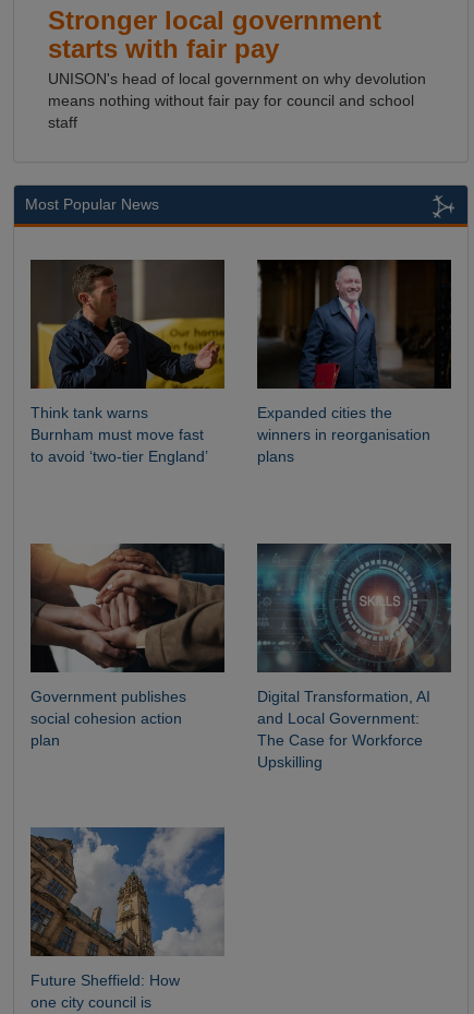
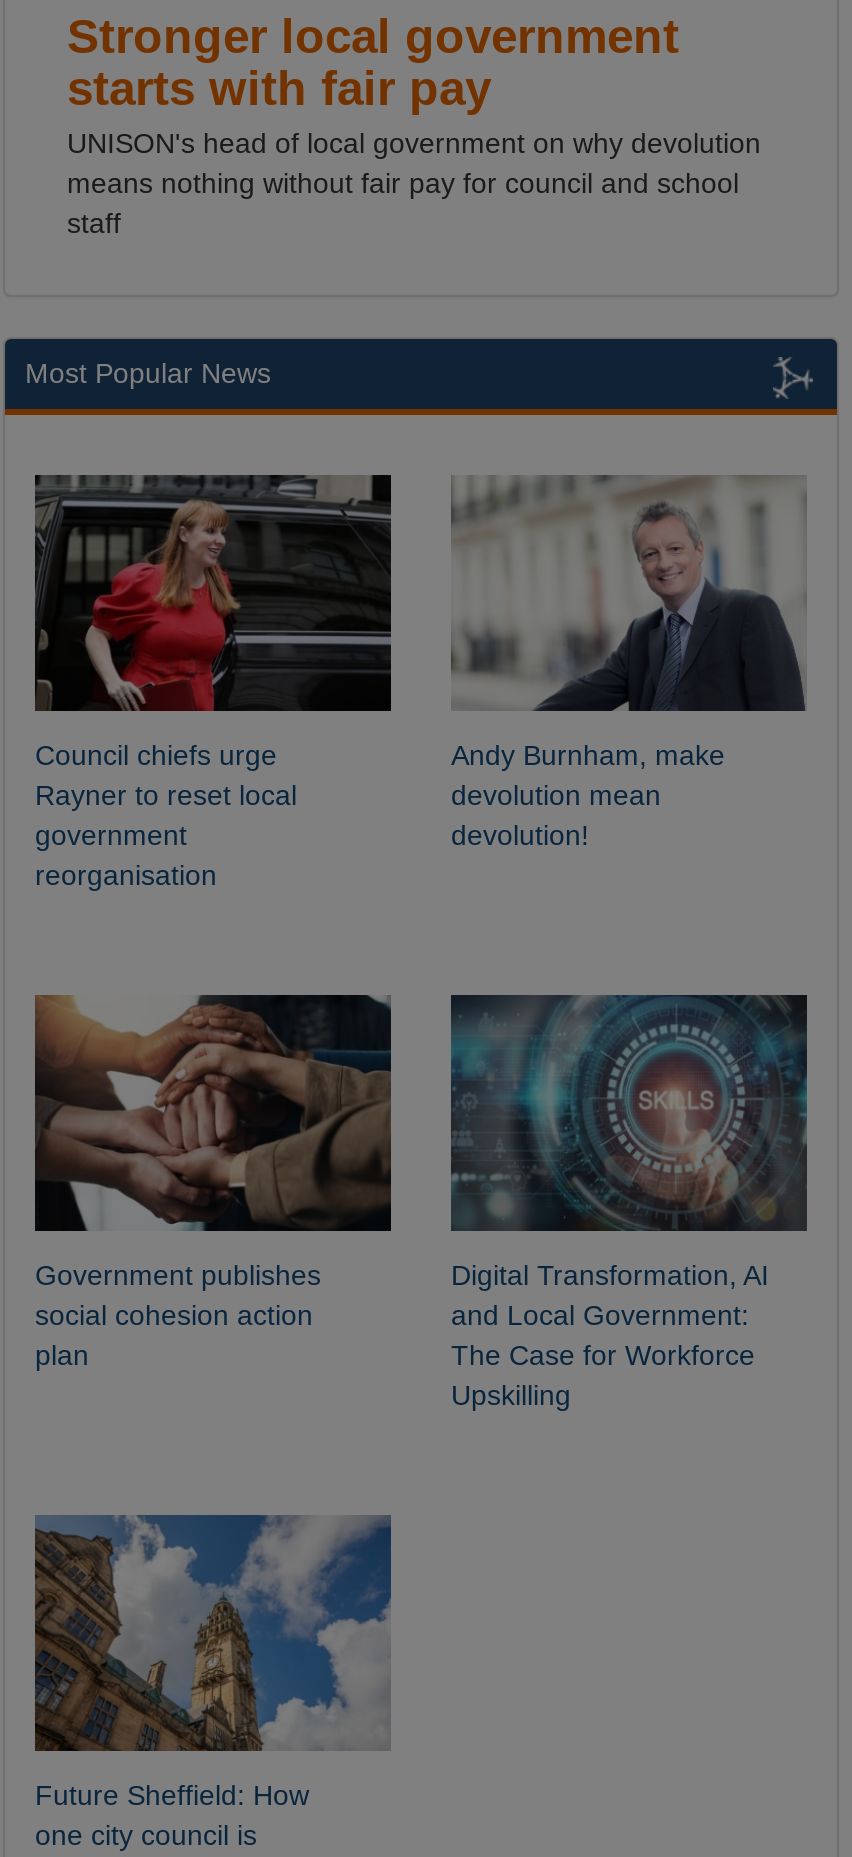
[31,260,226,466] [image] | Think tank warns | Burnham must move fast | to avoid ‘two-tier England’ -> [35,473,393,892] [image] | Council chiefs urge | Rayner to reset local | government | reorganisation
[256,259,452,466] [image] | Expanded cities the | winners in reorganisation | plans -> [451,475,807,852] [image] | Andy Burnham, make | devolution mean | devolution!

